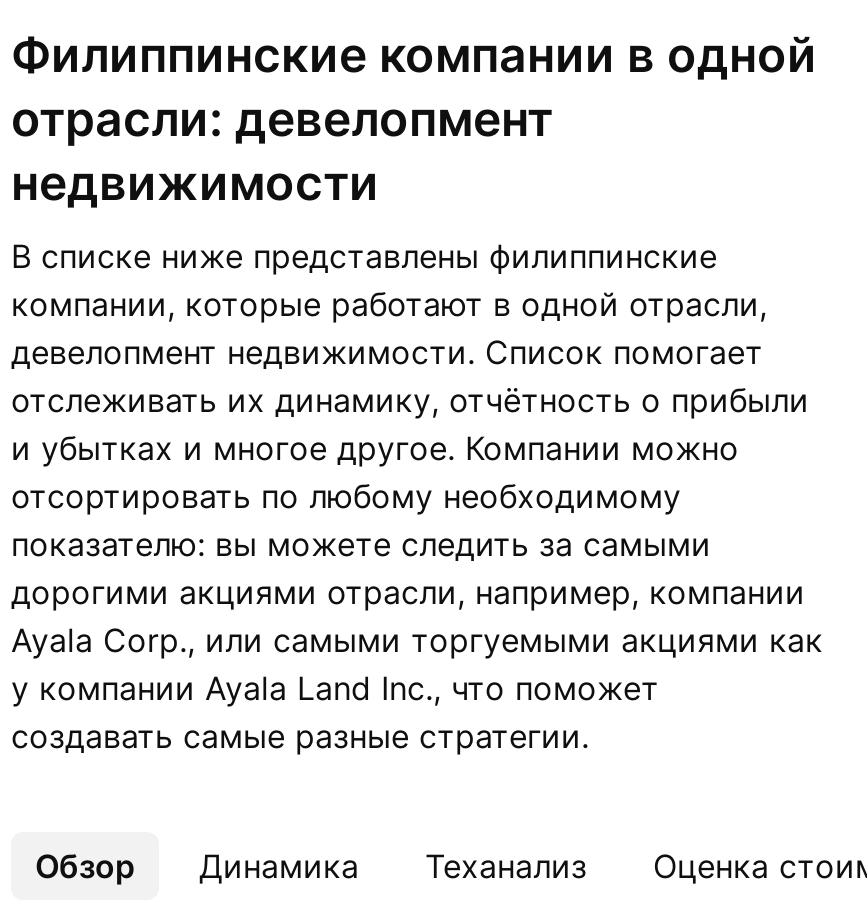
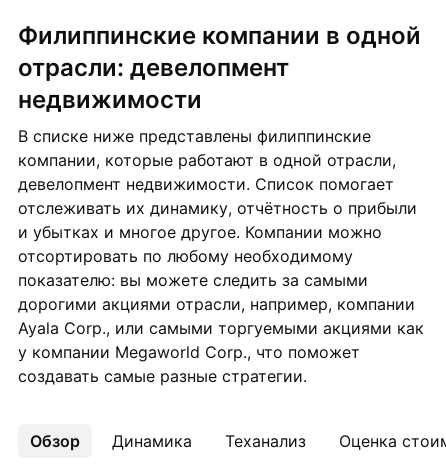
[11,668,659,708] у компании Ayala Land Inc., что поможет -> [18,342,360,362] у компании Megaworld Corp., что поможет

